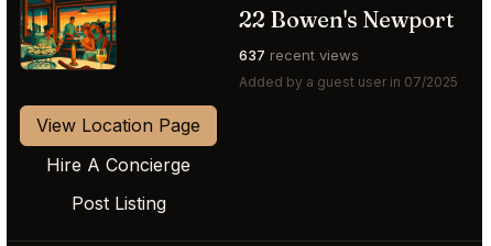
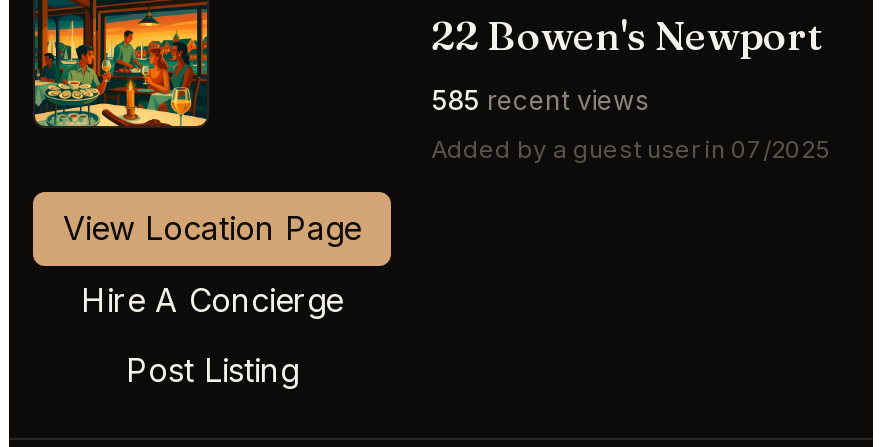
[239,46,359,63] 637 recent views -> [431,83,649,115] 585 recent views

